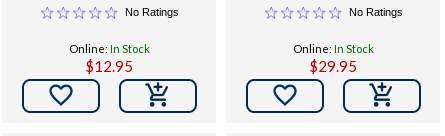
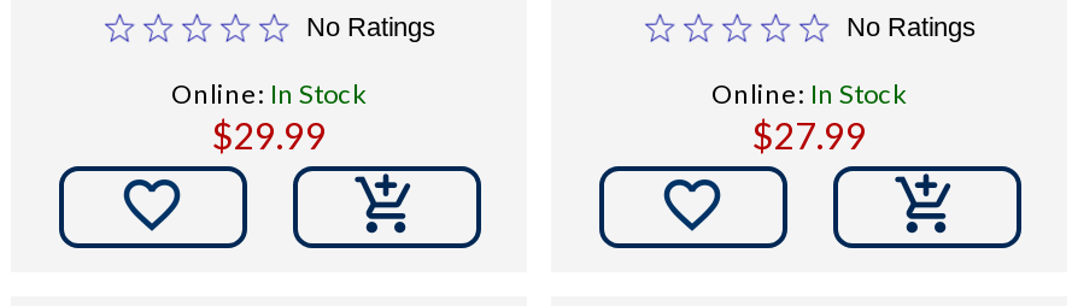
[85,57,133,75] $12.95 -> [211,113,327,157] $29.99
[309,57,357,75] $29.95 -> [751,113,867,157] $27.99

